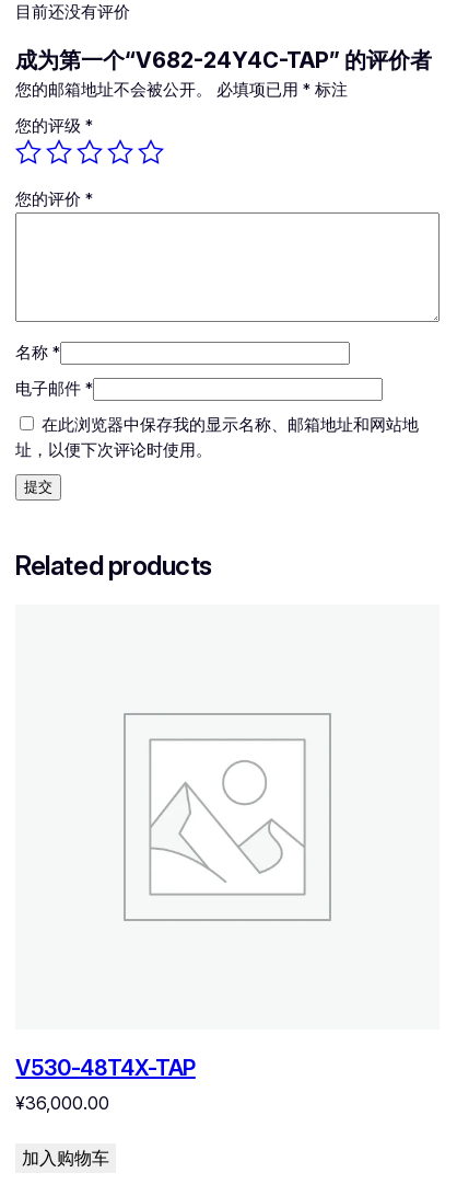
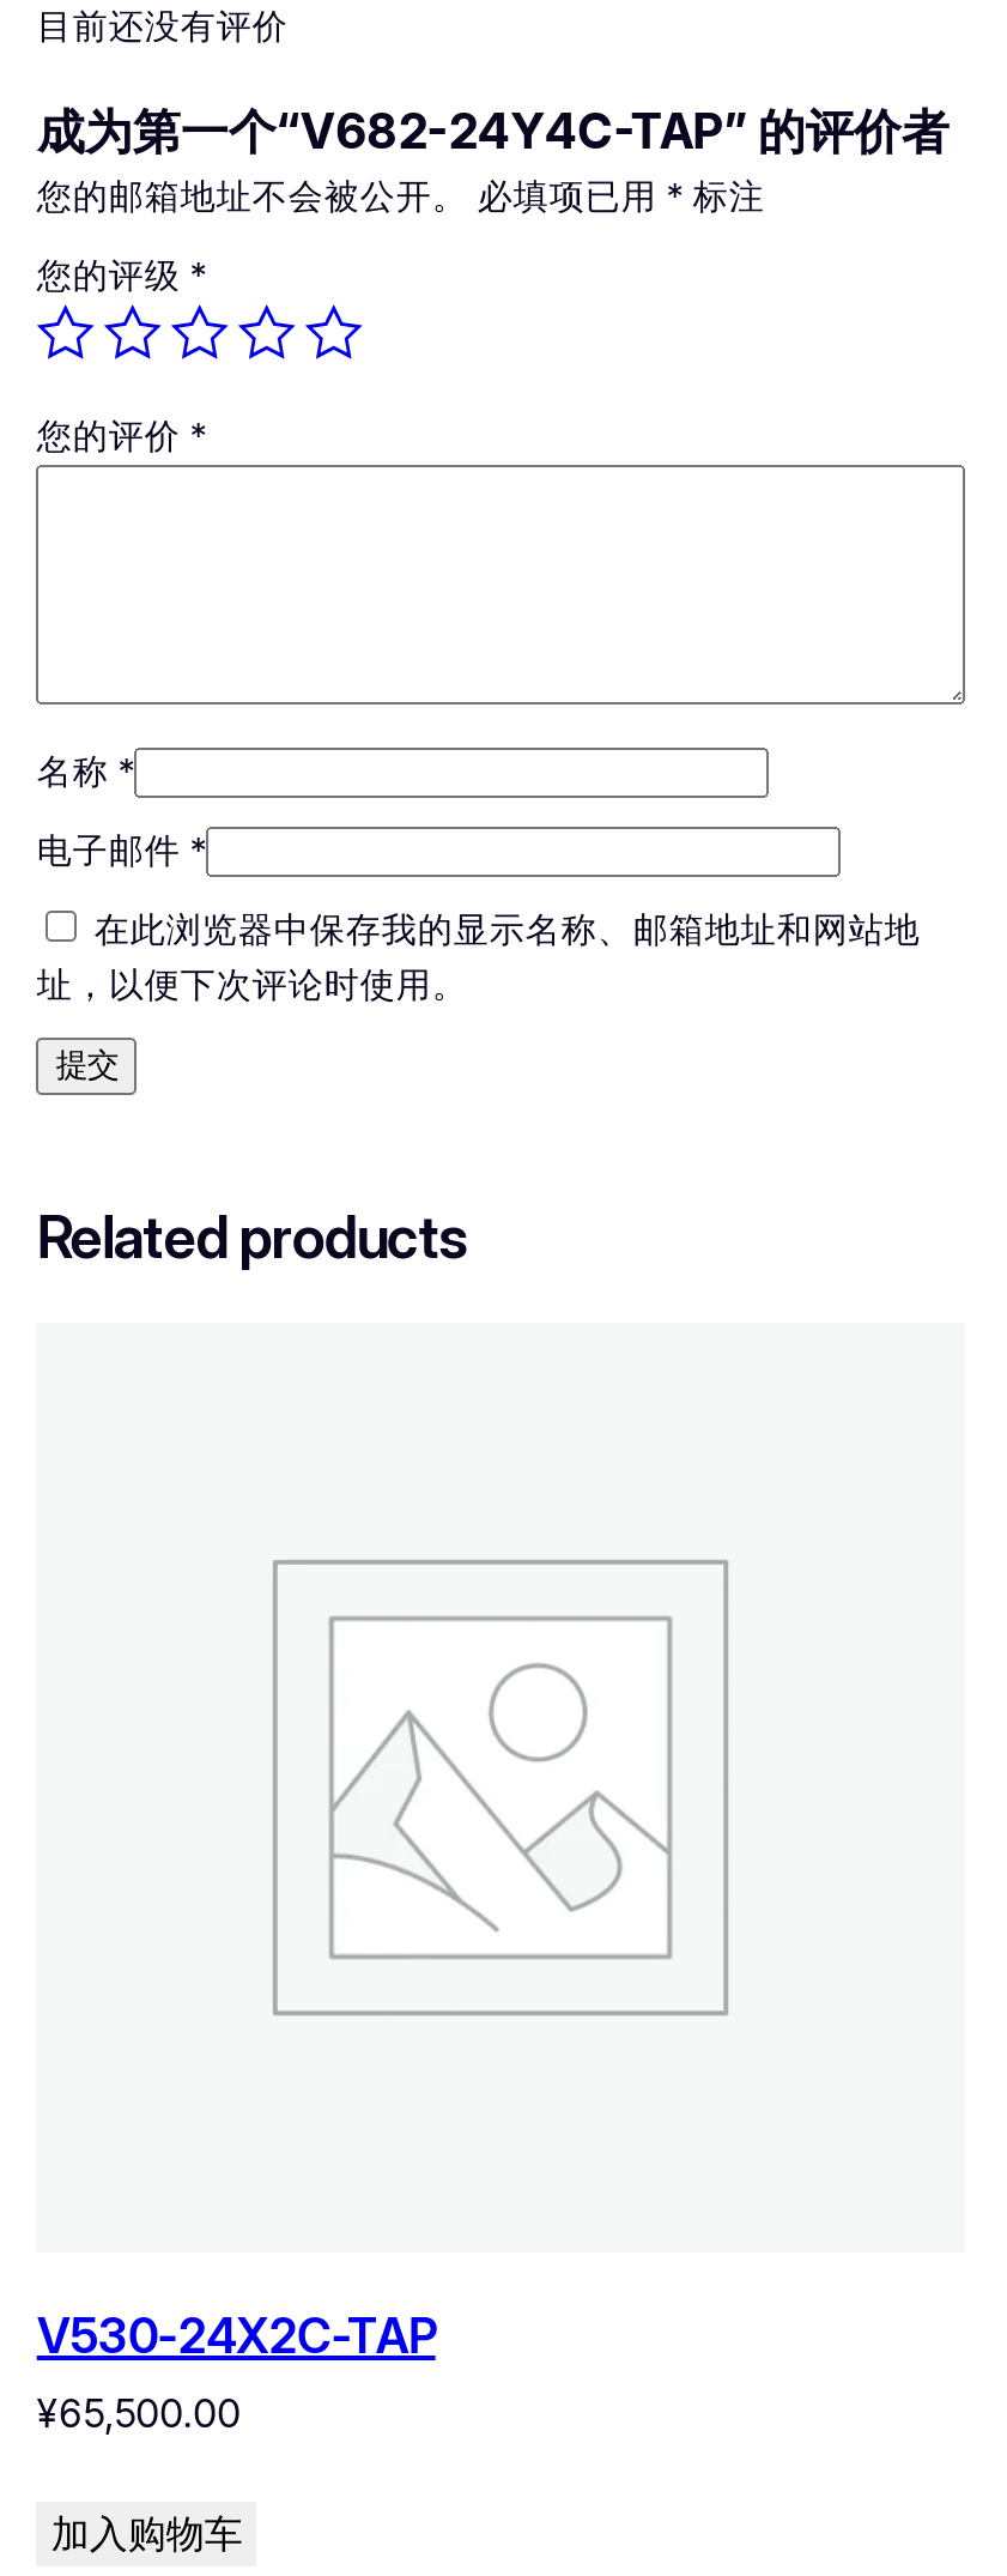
[16,1054,195,1113] V530-48T4X-TAP | ¥36,000.00 -> [37,2306,435,2436] V530-24X2C-TAP | ¥65,500.00

